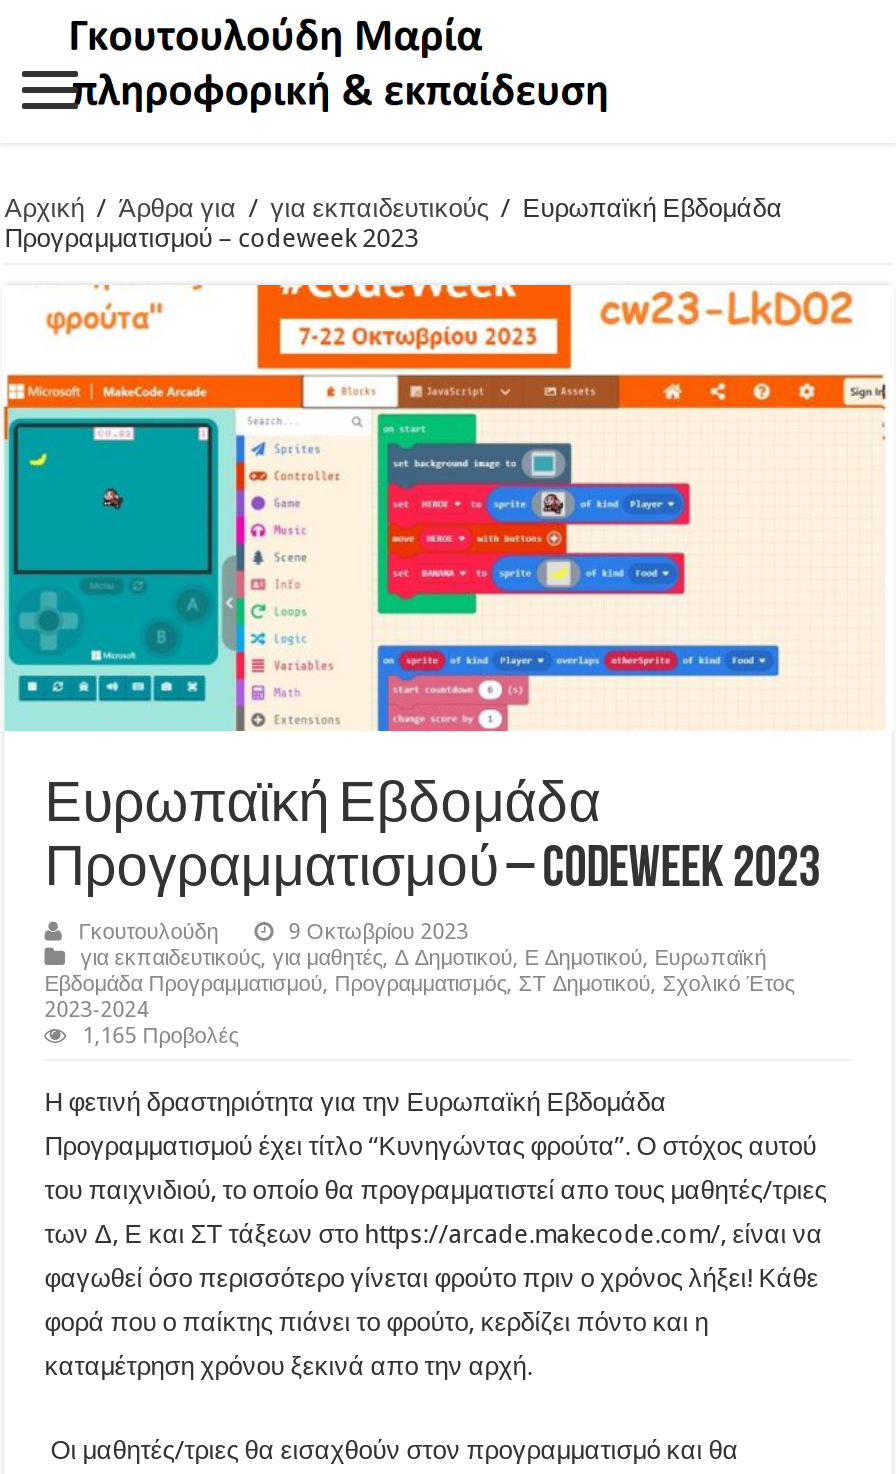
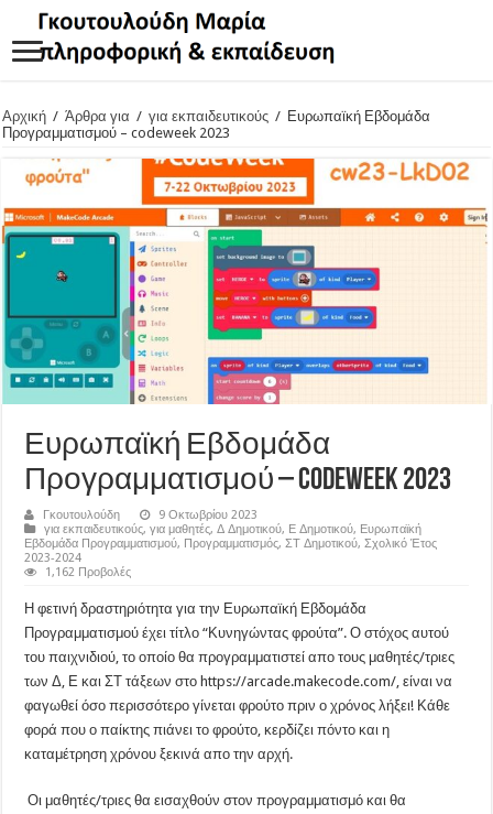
[82,1022,238,1048] 1,165 Προβολές -> [45,565,131,579] 1,162 Προβολές

